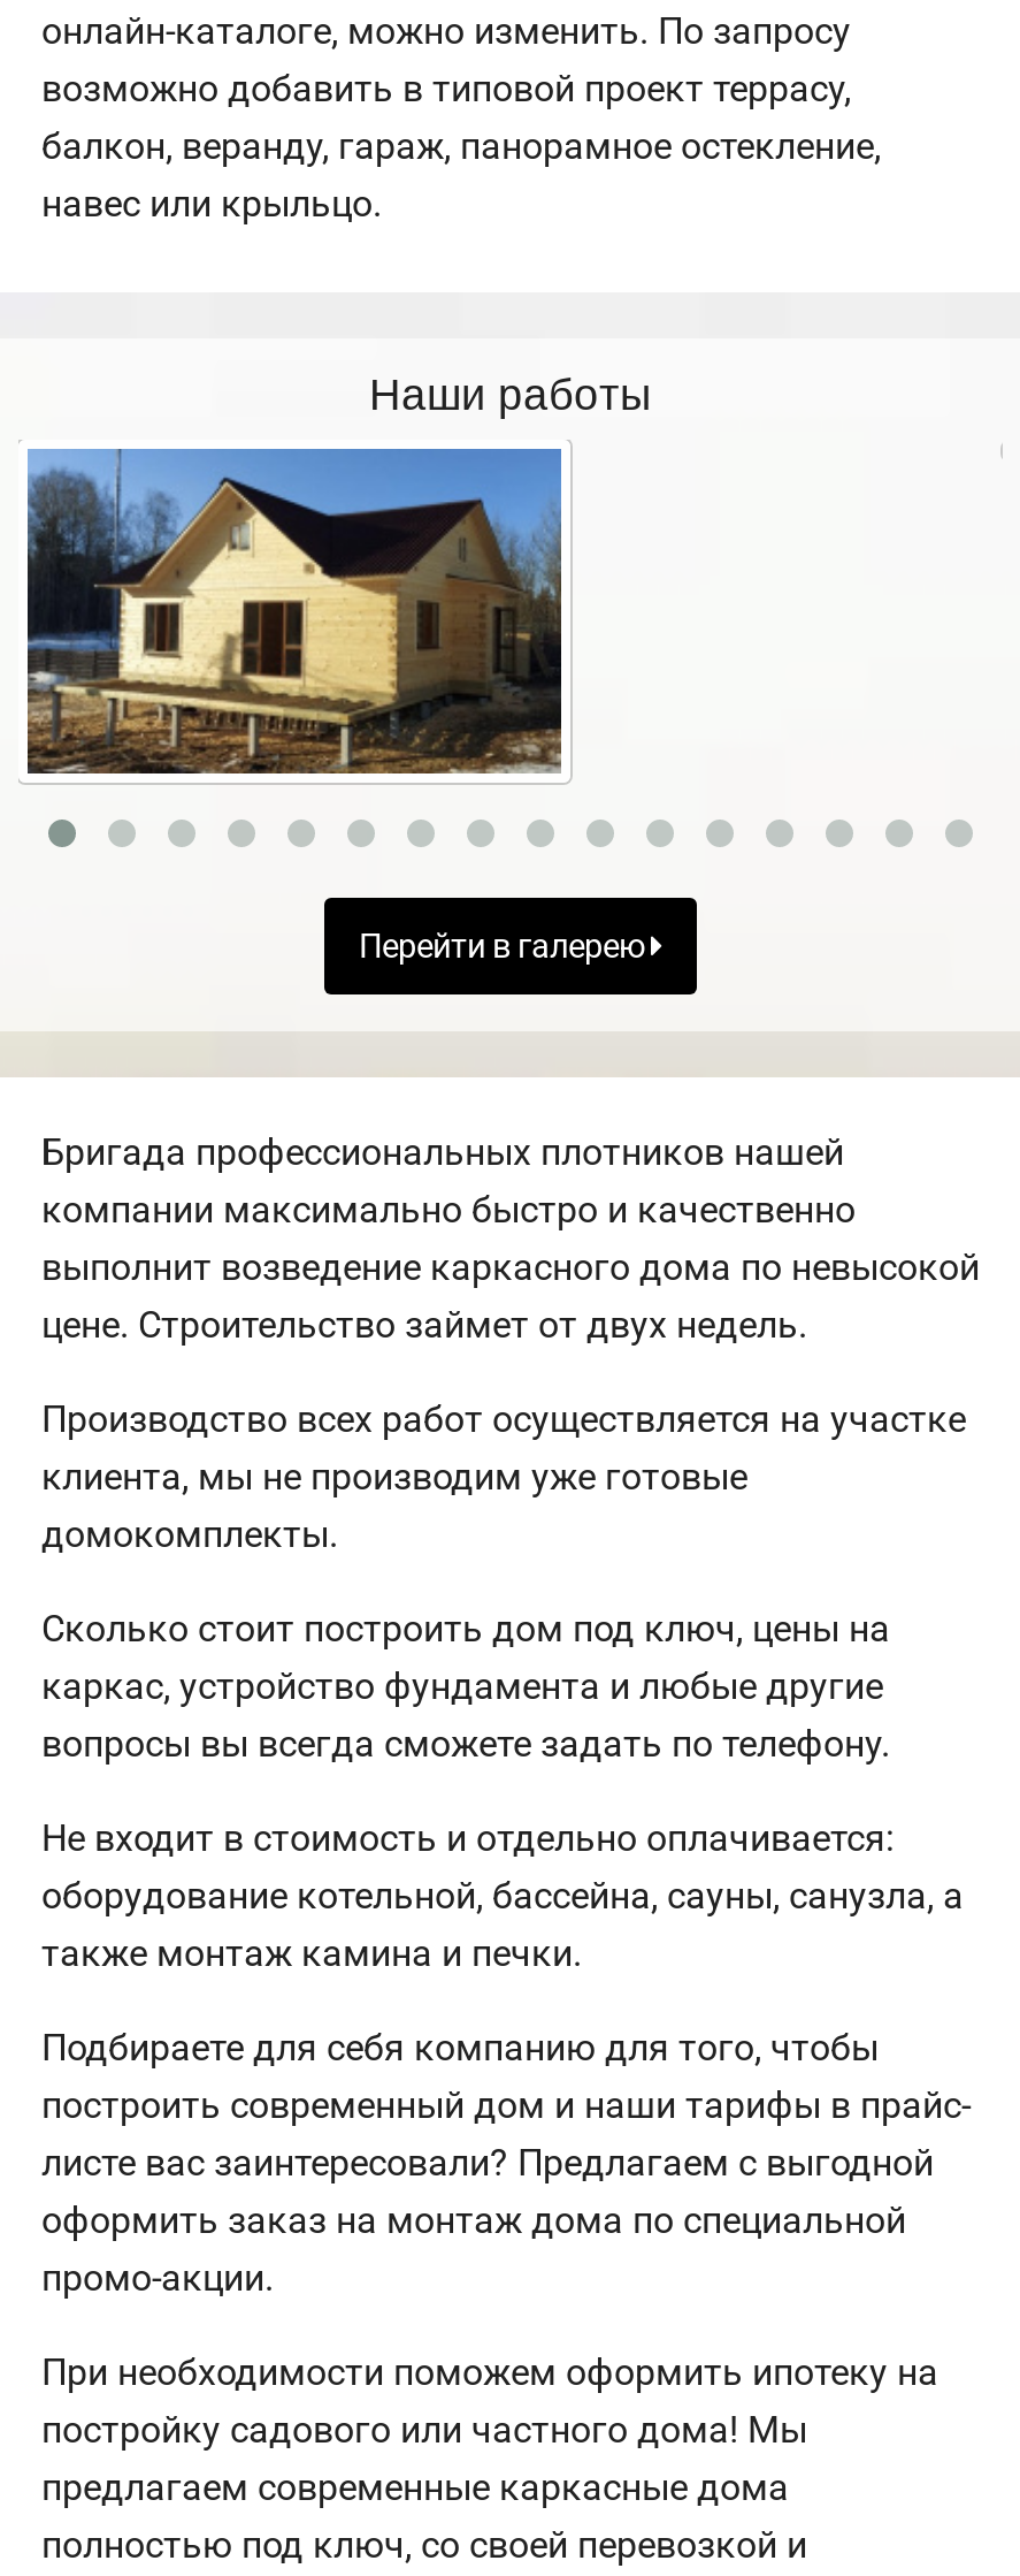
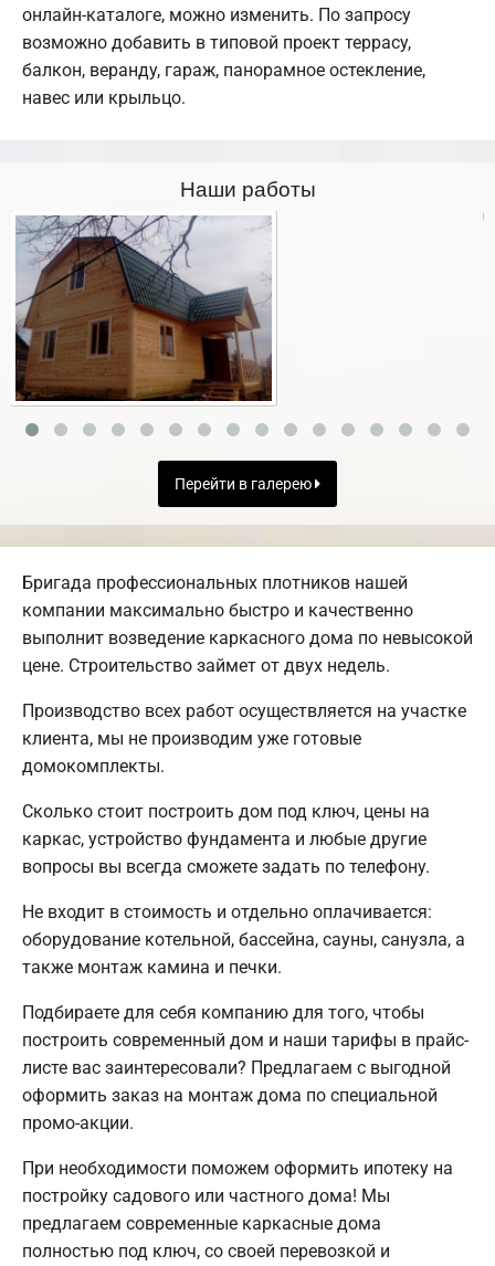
[25,447,561,776] [image] -> [14,214,272,402] [image]

